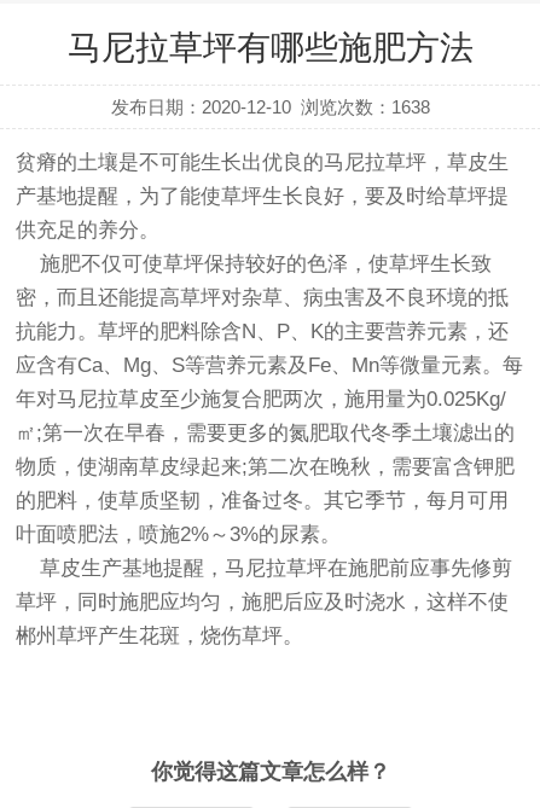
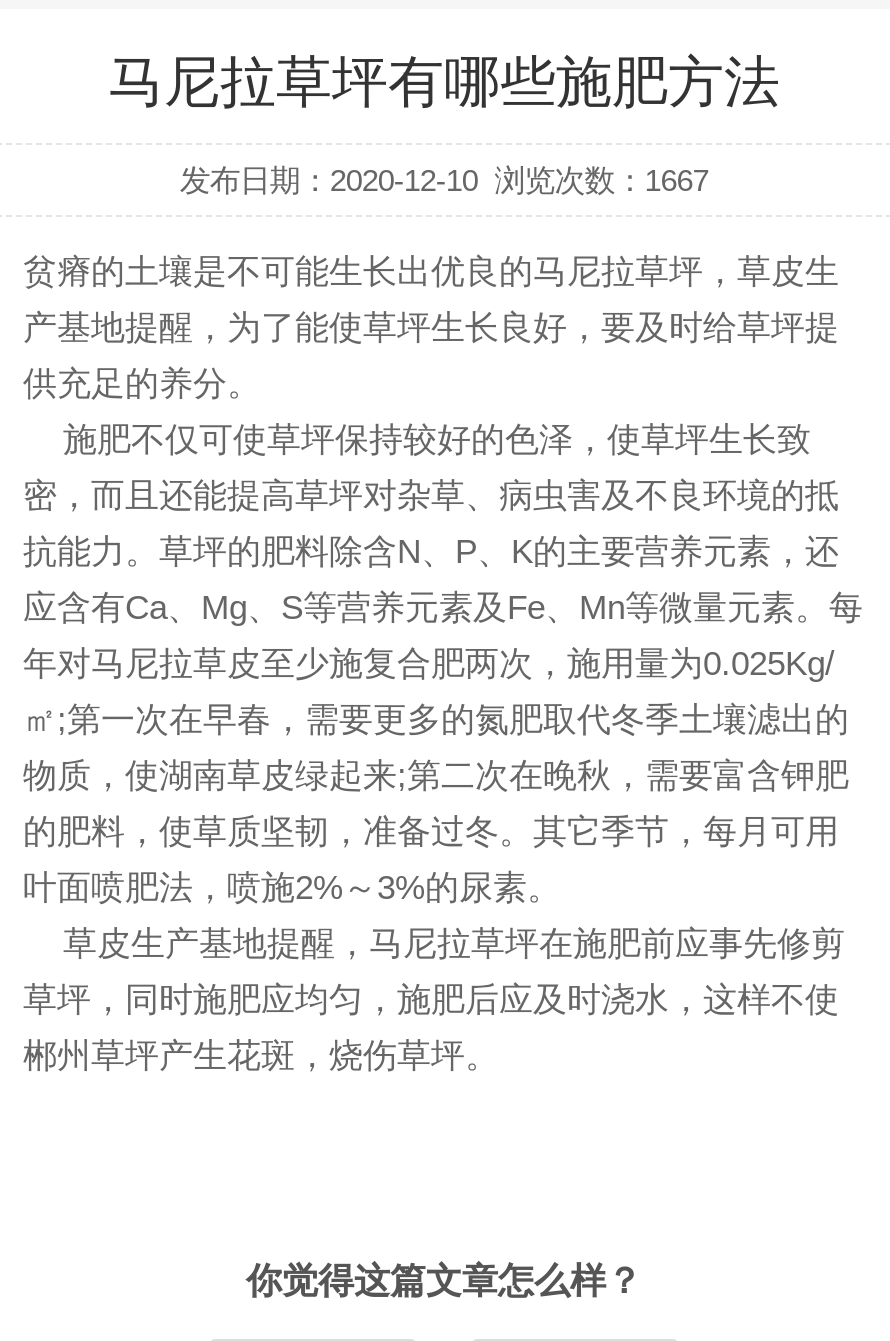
[111,97,430,117] 发布日期：2020-12-10 浏览次数：1638 -> [180,163,708,197] 发布日期：2020-12-10 浏览次数：1667

